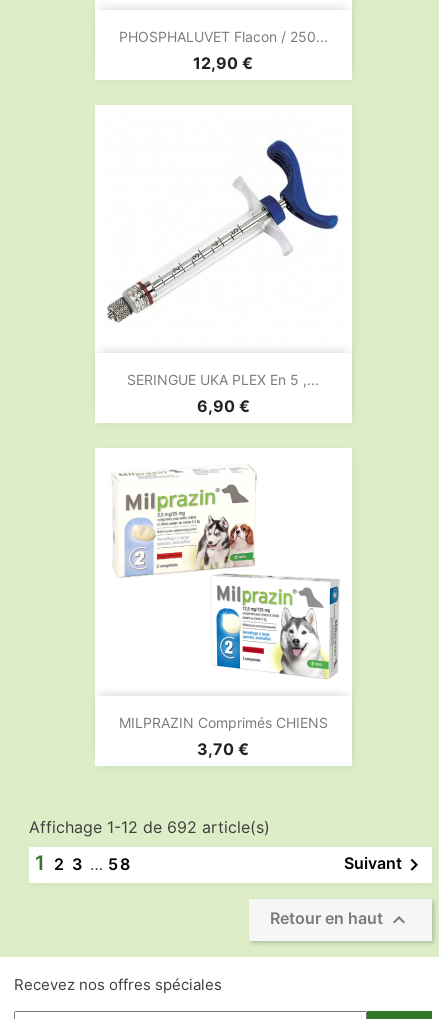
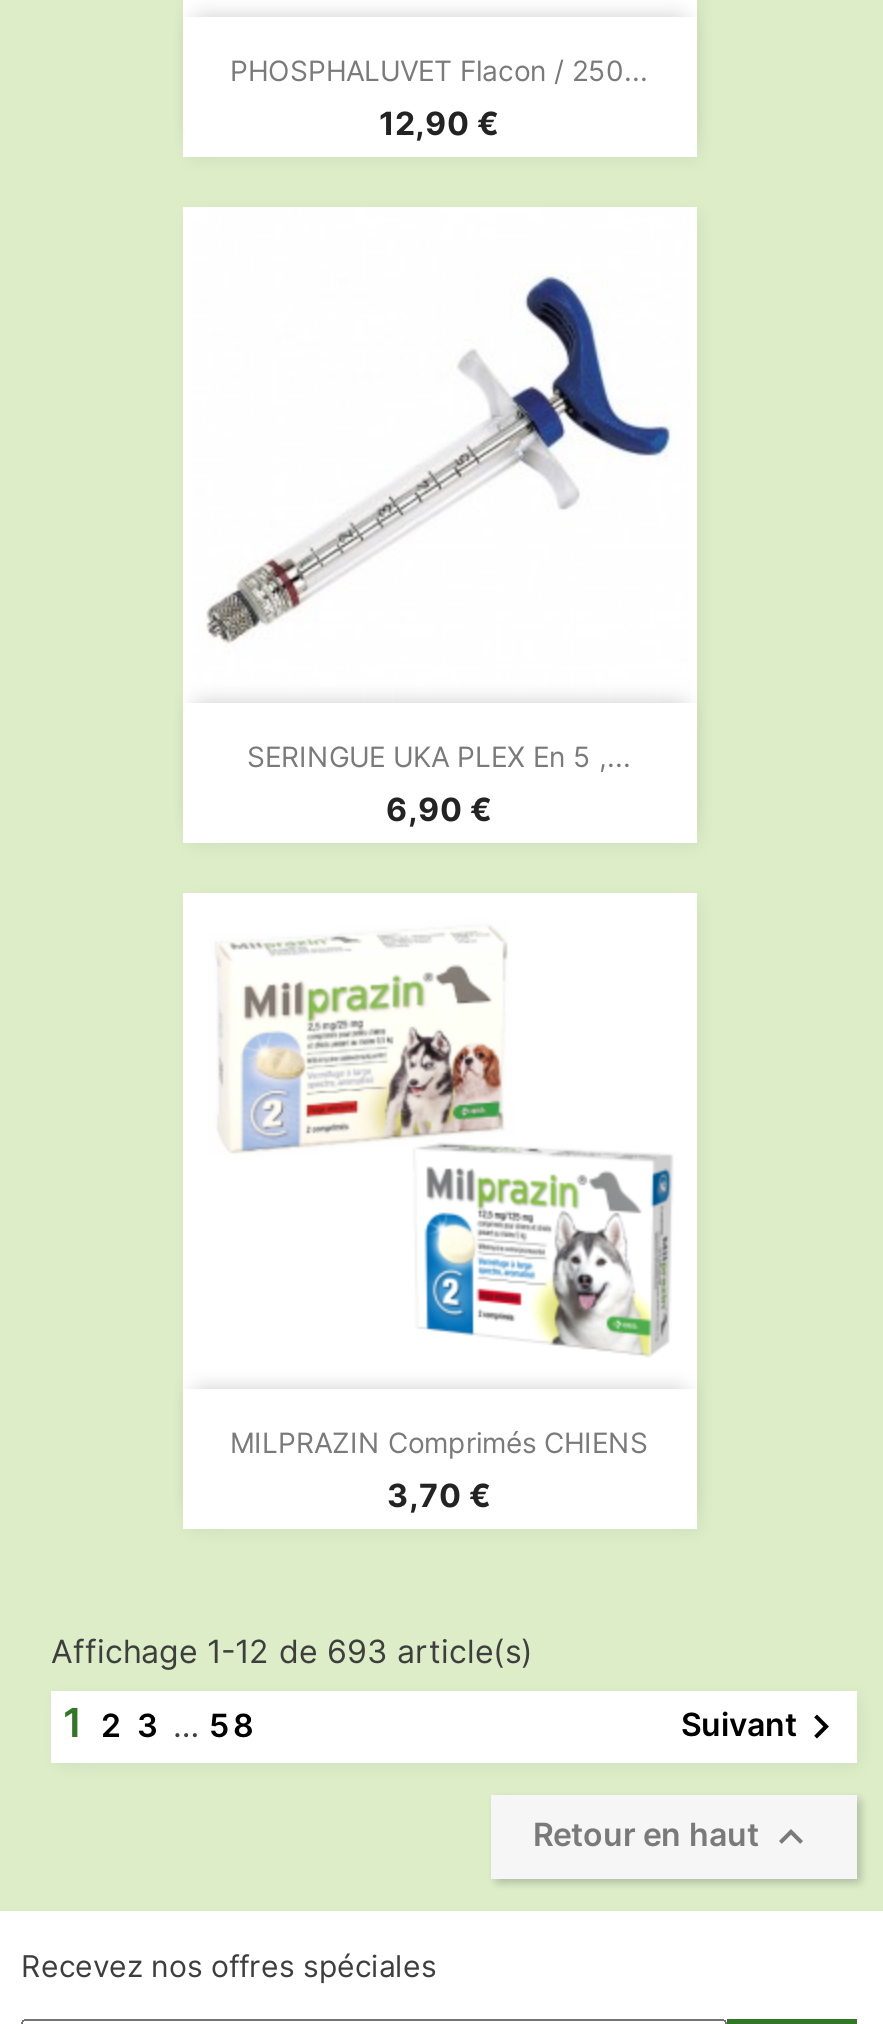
[29,817,270,837] Affichage 1-12 de 692 article(s) -> [51,1631,533,1671] Affichage 1-12 de 693 article(s)

